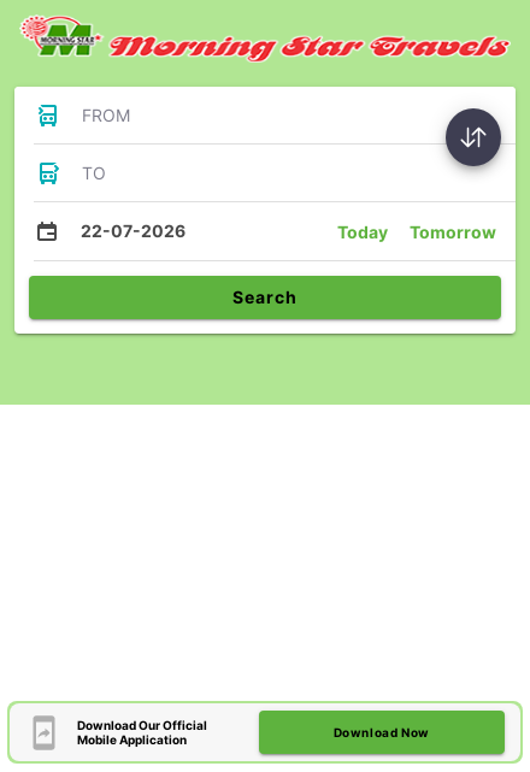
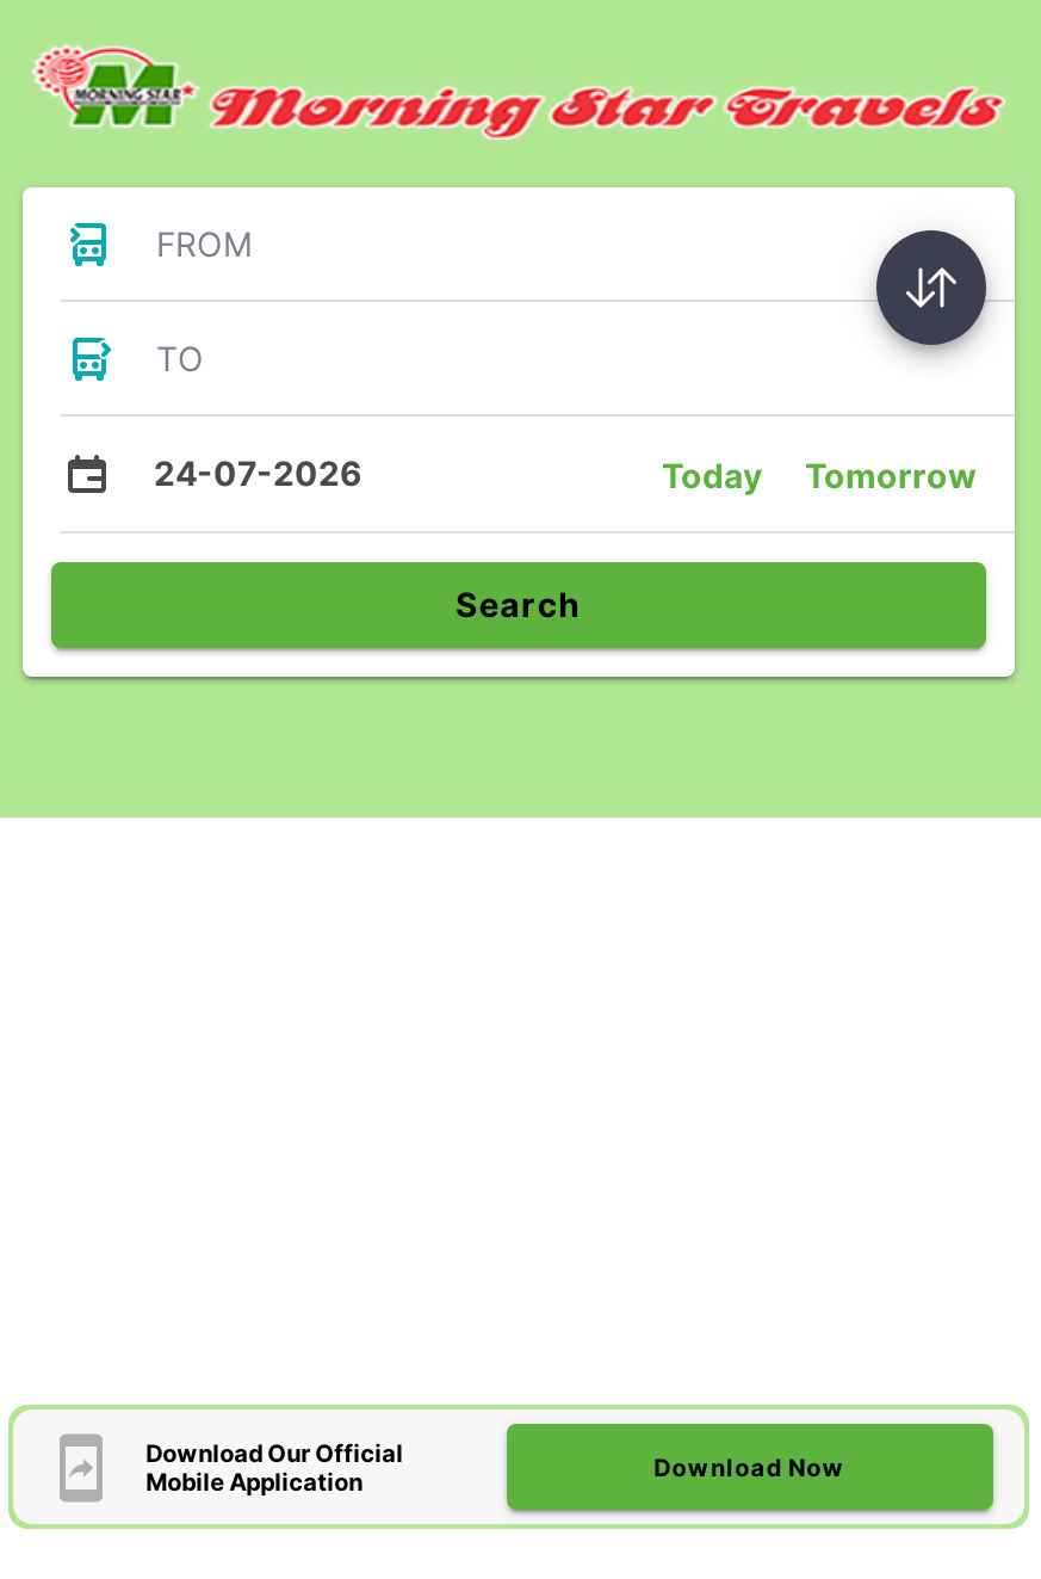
[81,220,185,241] 22-07-2026 -> [154,452,361,493] 24-07-2026

